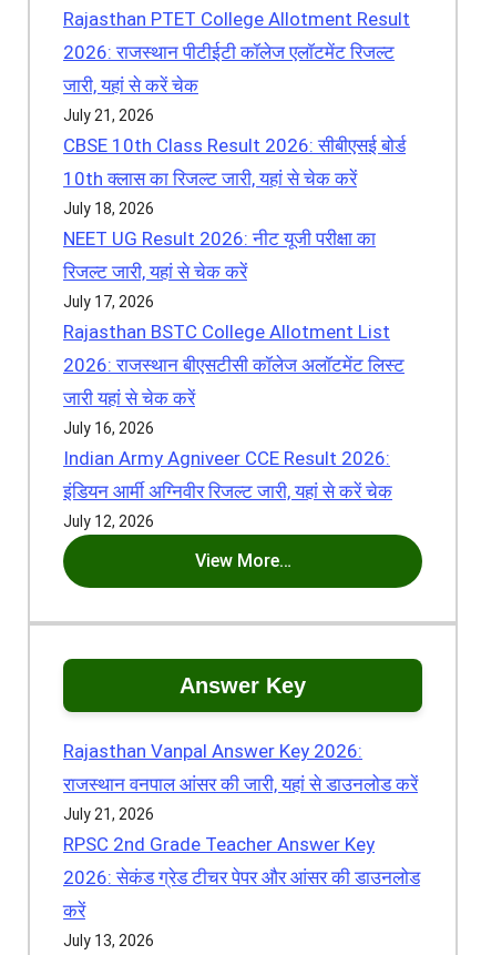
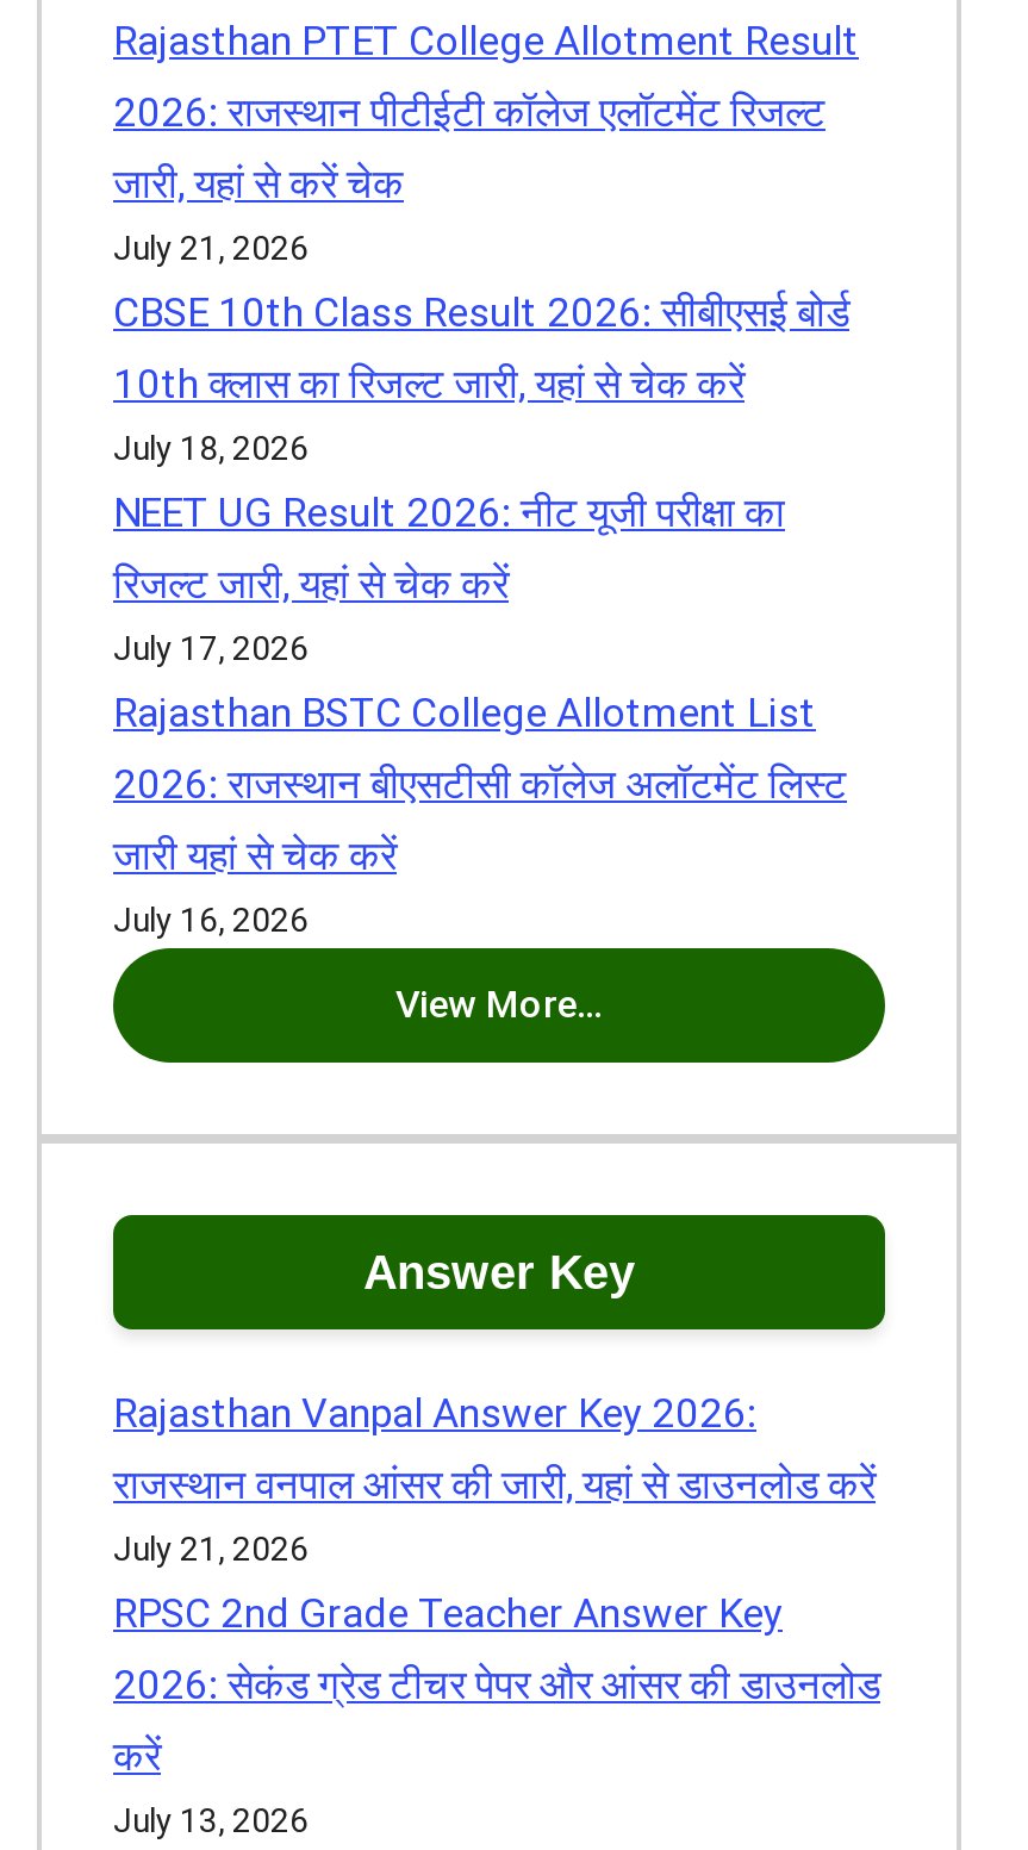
[63,447,392,530] Indian Army Agniveer CCE Result 2026: | इंडियन आर्मी अग्निवीर रिजल्ट जारी, यहां से करें चेक | July 12, 2026 -> none

